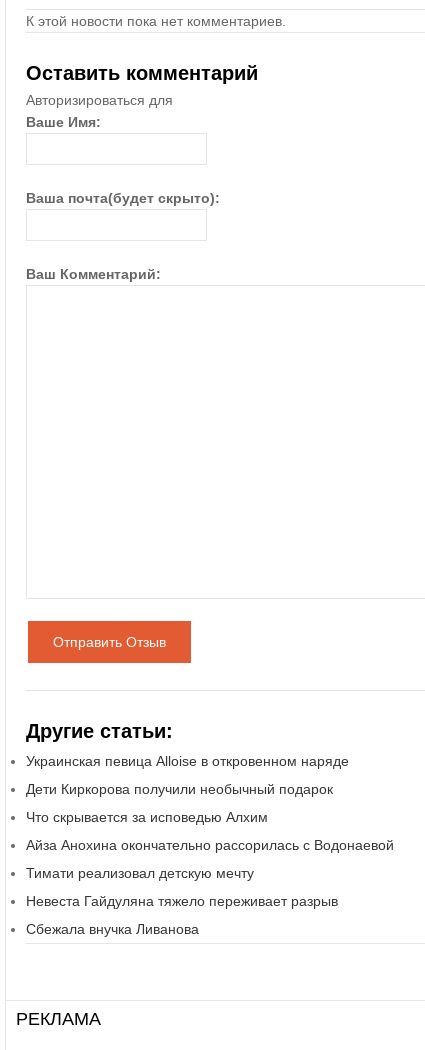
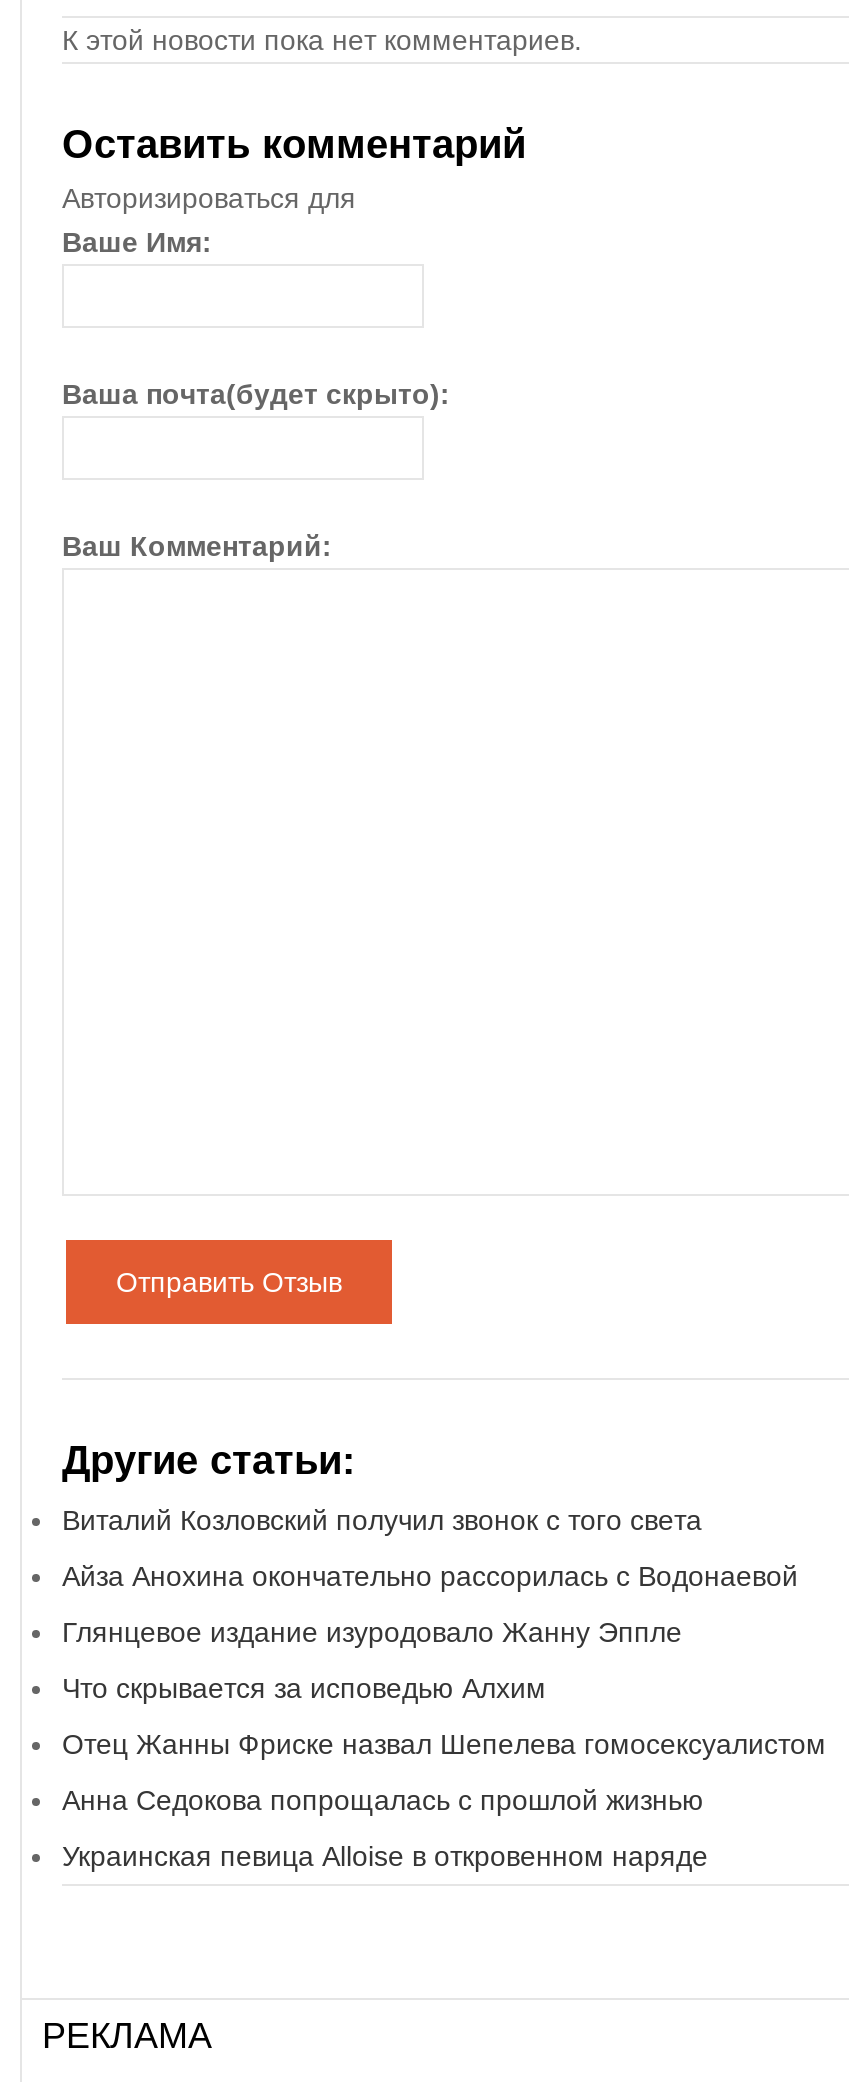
none -> [62,1504,826,1816] Виталий Козловский получил звонок с того света | Глянцевое издание изуродовало Жанну Эппле | Отец Жанны Фриске назвал Шепелева гомосексуалистом | Анна Седокова попрощалась с прошлой жизнью
moved [26,753,349,769] -> [62,1840,708,1872]: Украинская певица Alloise в откровенном наряде
[26,781,338,937] Дети Киркорова получили необычный подарок | Тимати реализовал детскую мечту | Невеста Гайдуляна тяжело переживает разрыв | Сбежала внучка Ливанова -> none
moved [26,809,394,853] -> [62,1560,798,1704]: Что скрывается за исповедью Алхим | Айза Анохина окончательно рассорилась с Водонаевой

